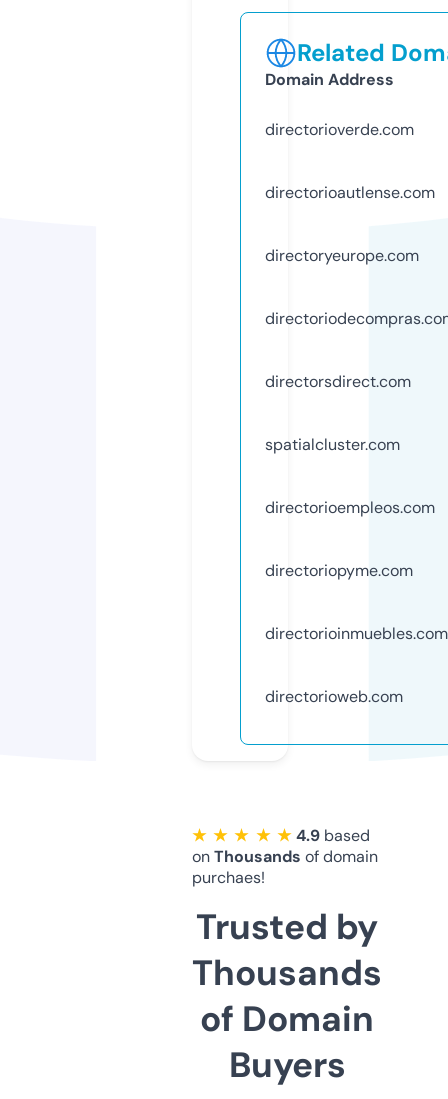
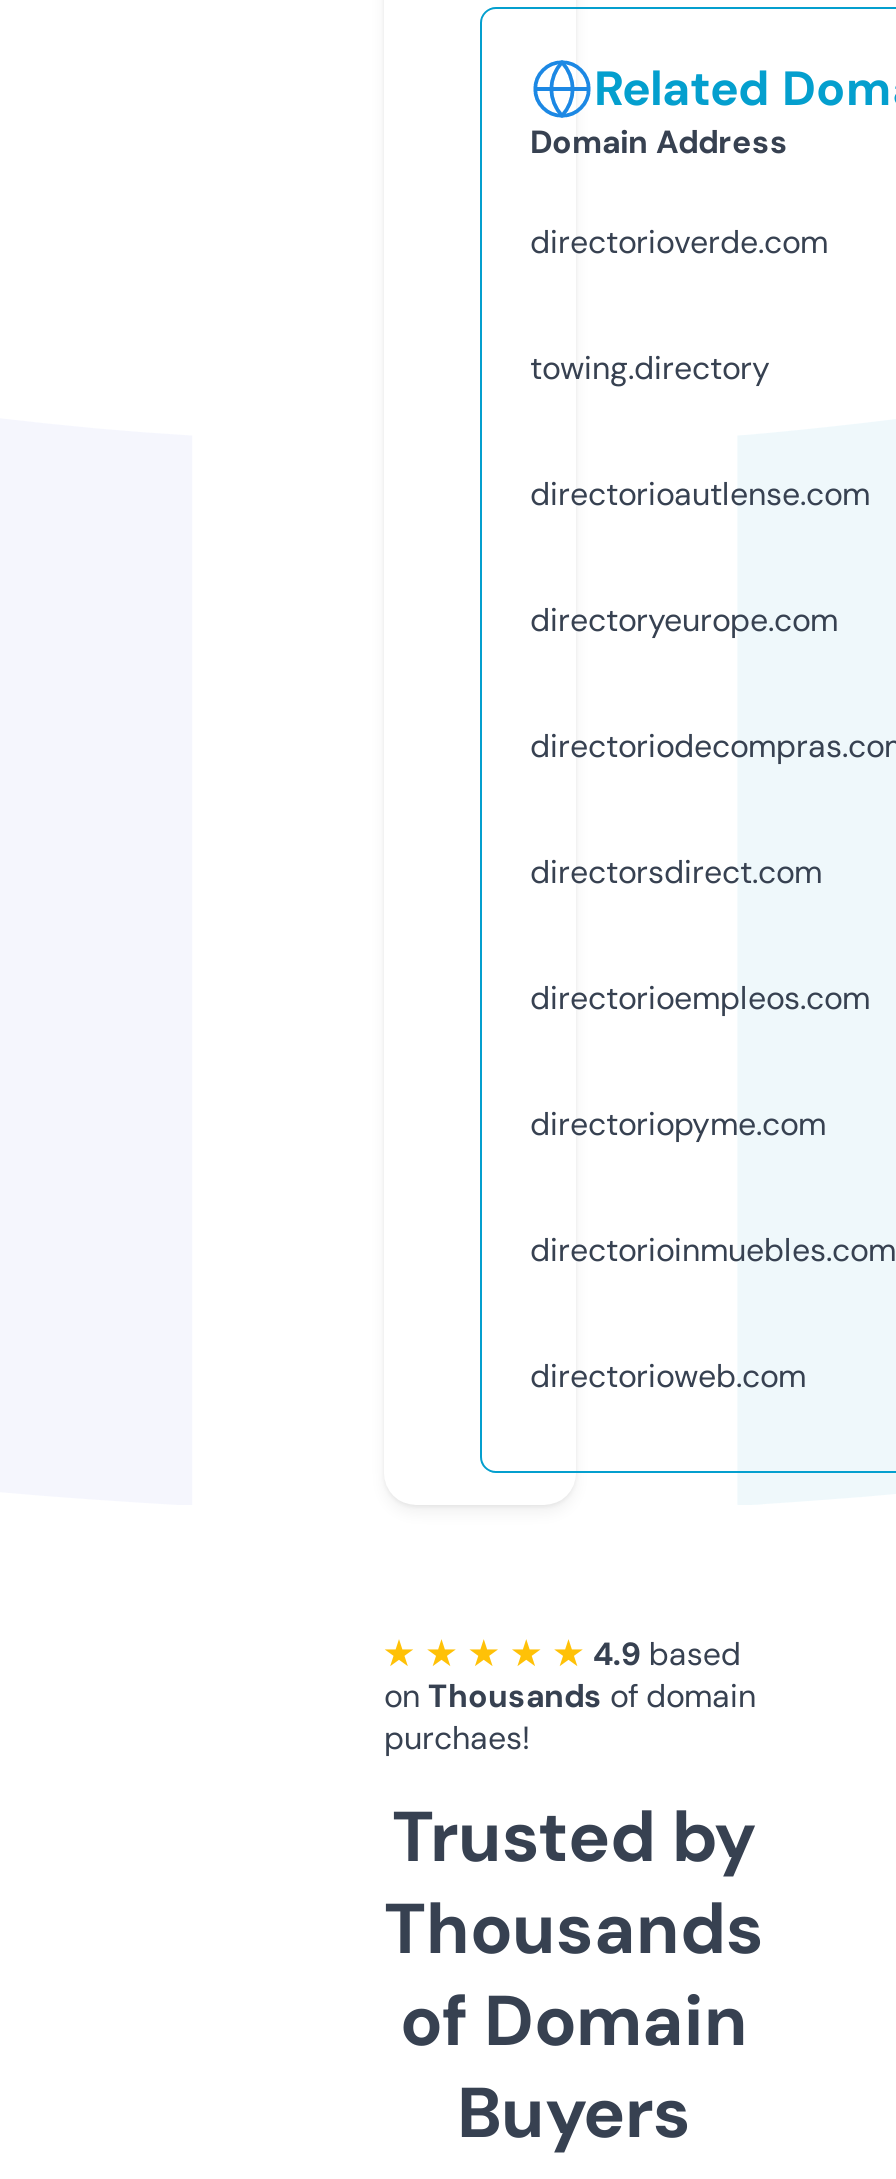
none -> [530,347,770,389] towing.directory
moved [265,182,435,392] -> [530,473,870,893]: directorioautlense.com | directoryeurope.com | directorsdirect.com
[265,434,400,455] spatialcluster.com -> none

